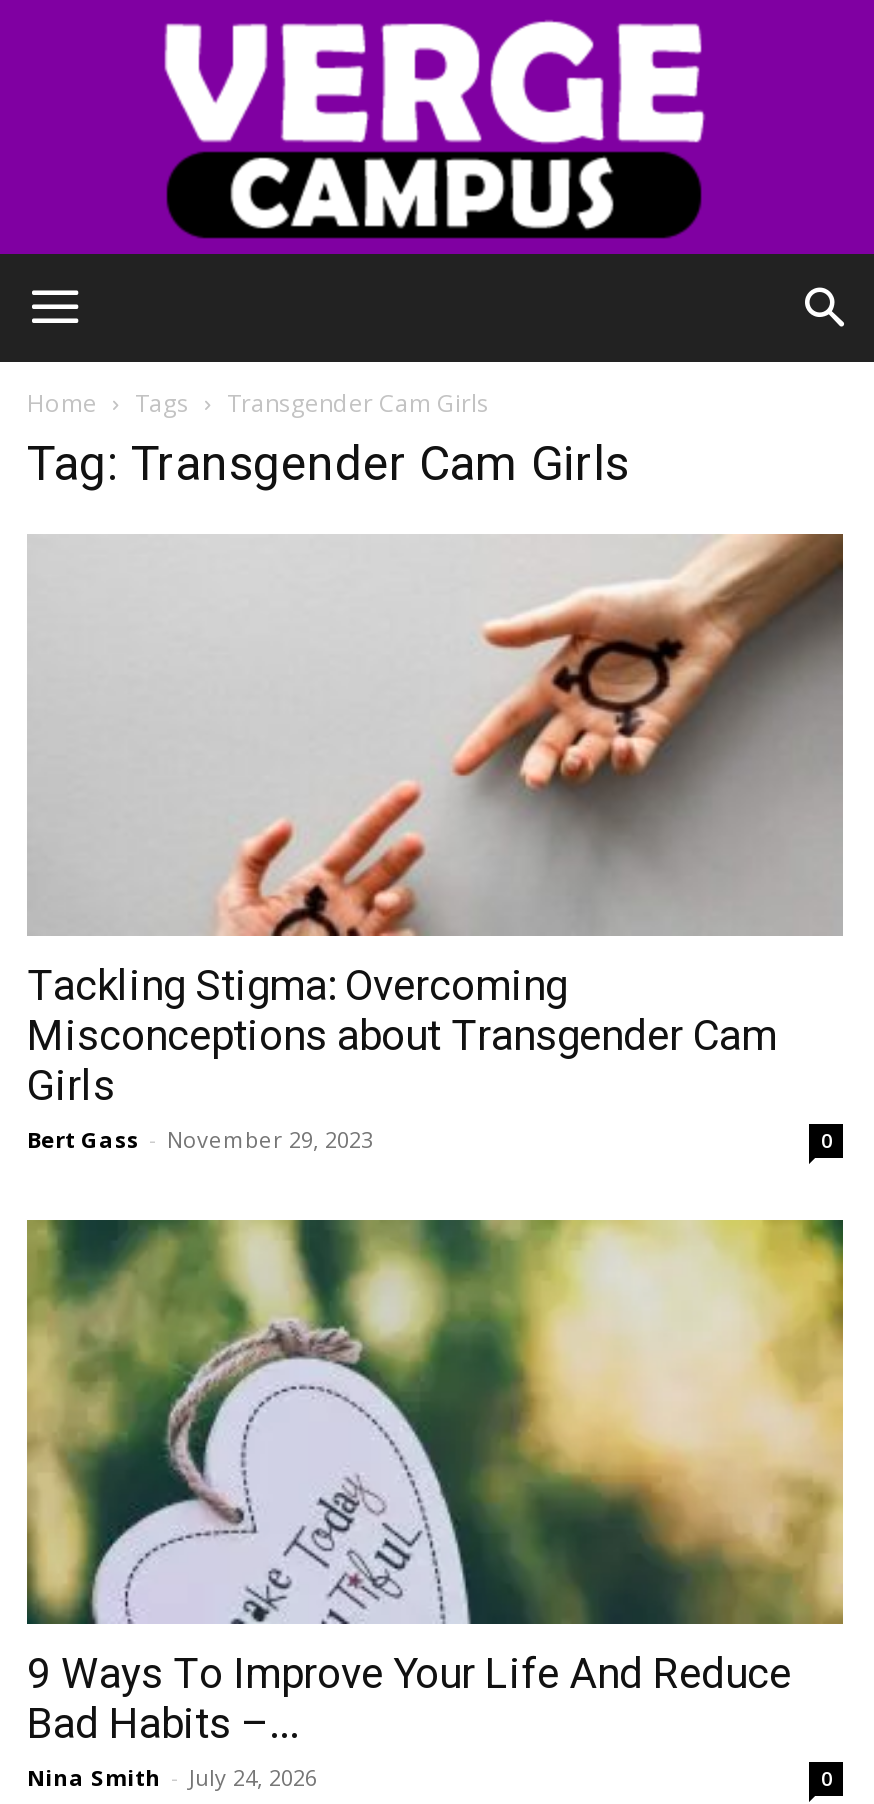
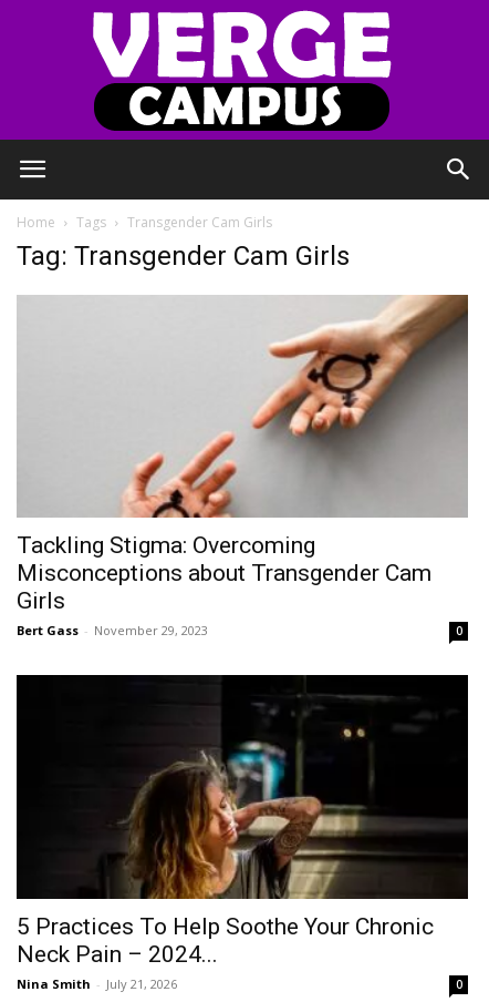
[25,1218,845,1792] [image] | 9 Ways To Improve Your Life And Reduce | Bad Habits –... | Nina Smith - July 24, 2026 -> [15,674,469,992] [image] | 5 Practices To Help Soothe Your Chronic | Neck Pain – 2024... | Nina Smith - July 21, 2026

